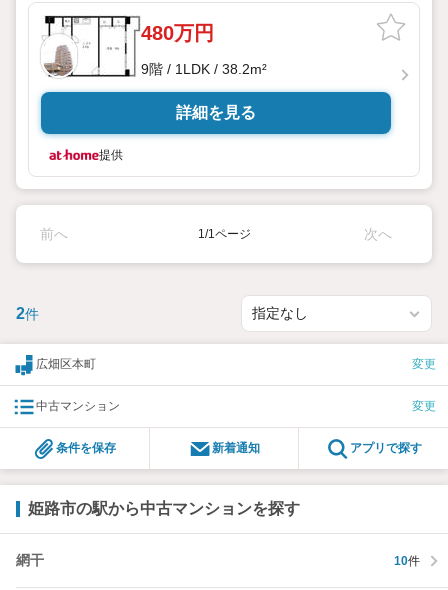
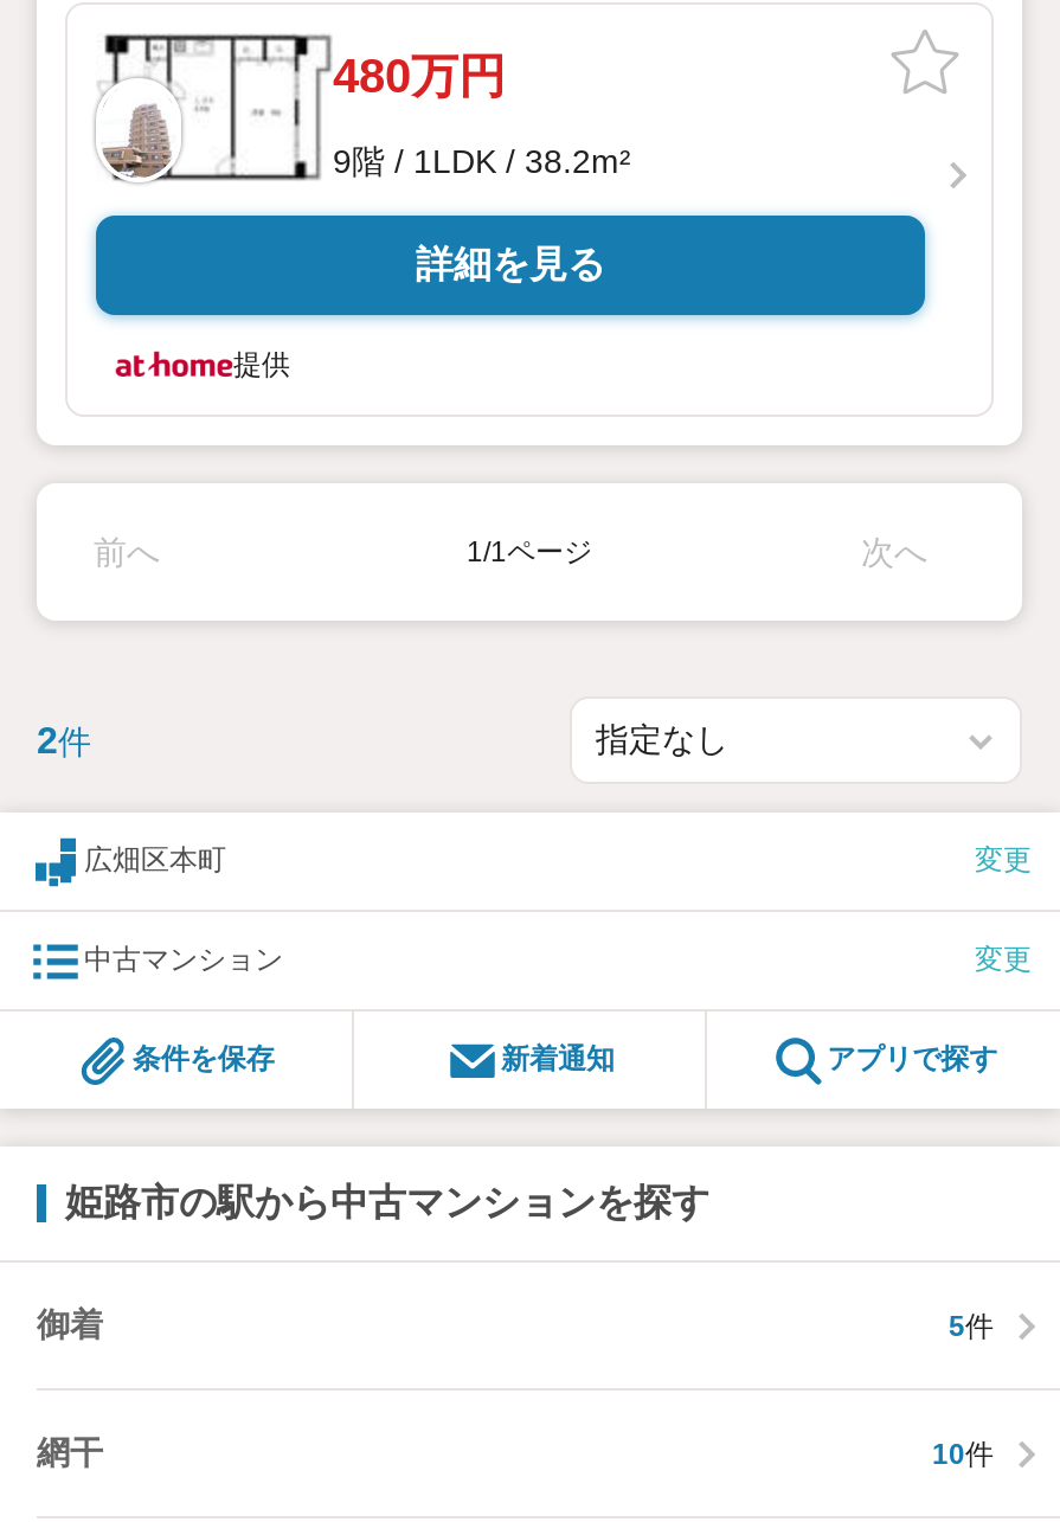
none -> [37,1305,994,1343] 御着 | 5件

